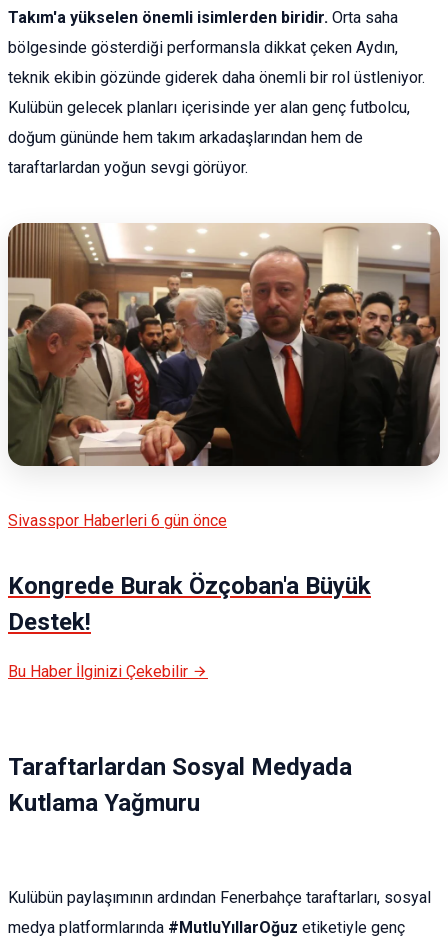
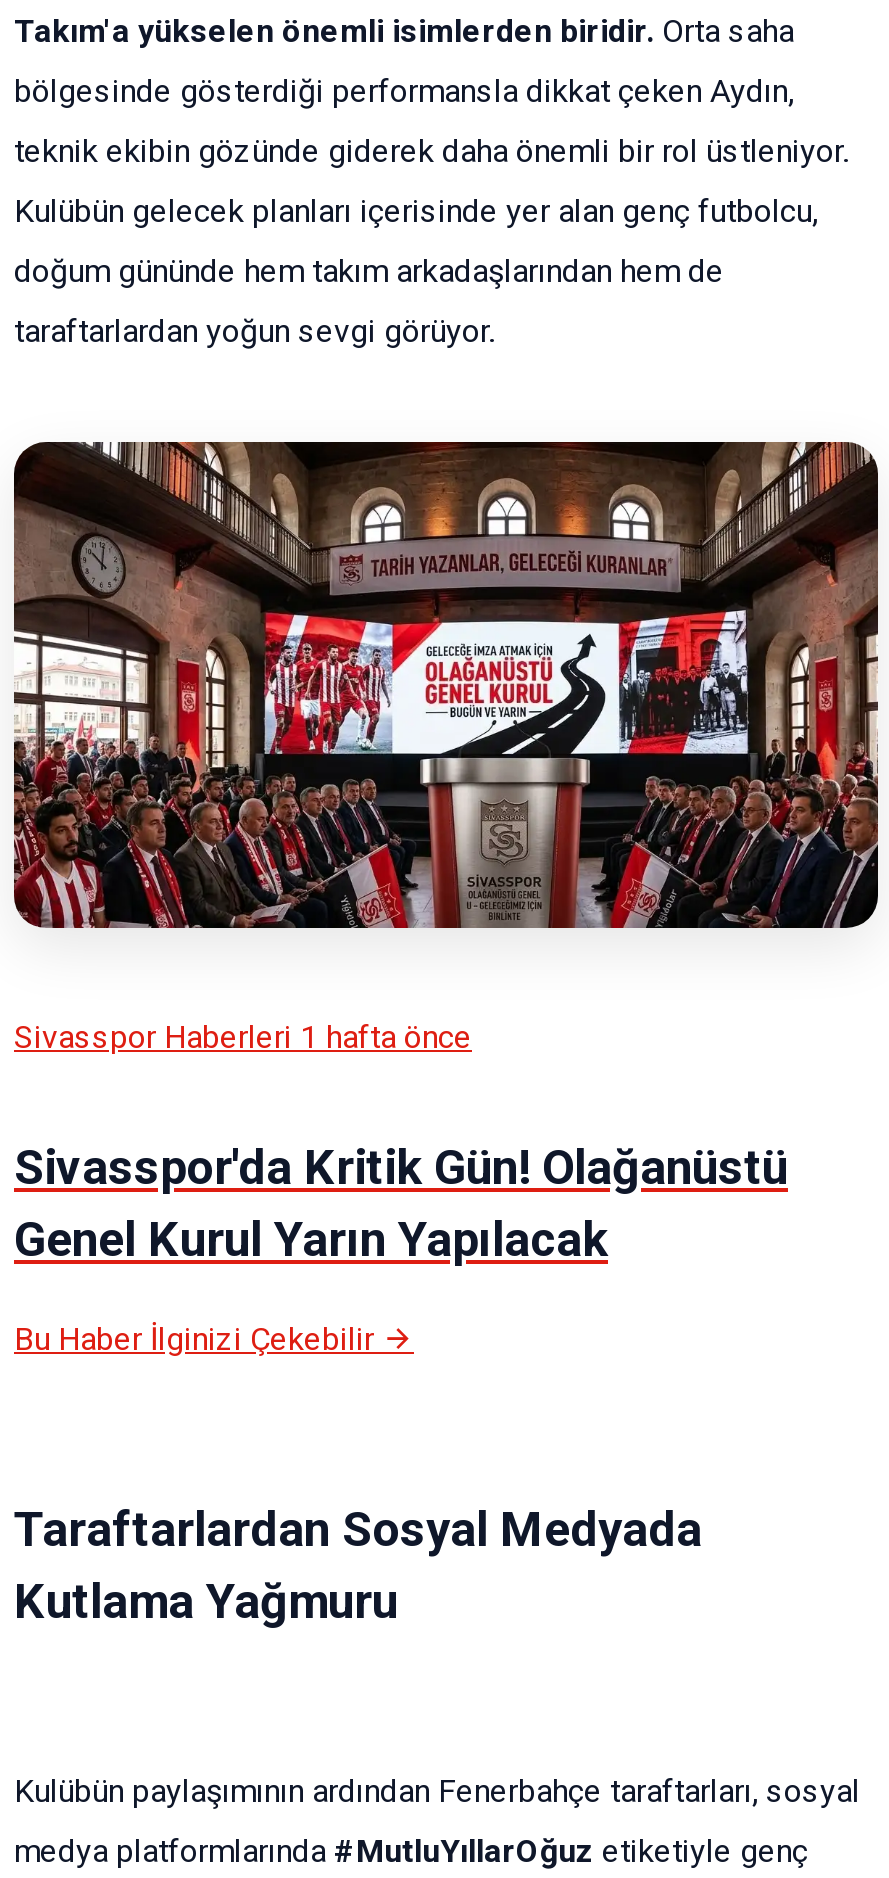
[7,222,441,467] [image] -> [14,440,880,930] [image]
[8,511,227,530] Sivasspor Haberleri 6 gün önce -> [14,1017,472,1055] Sivasspor Haberleri 1 hafta önce
[8,572,371,636] Kongrede Burak Özçoban'a Büyük | Destek! -> [14,1139,788,1267] Sivasspor'da Kritik Gün! Olağanüstü | Genel Kurul Yarın Yapılacak

